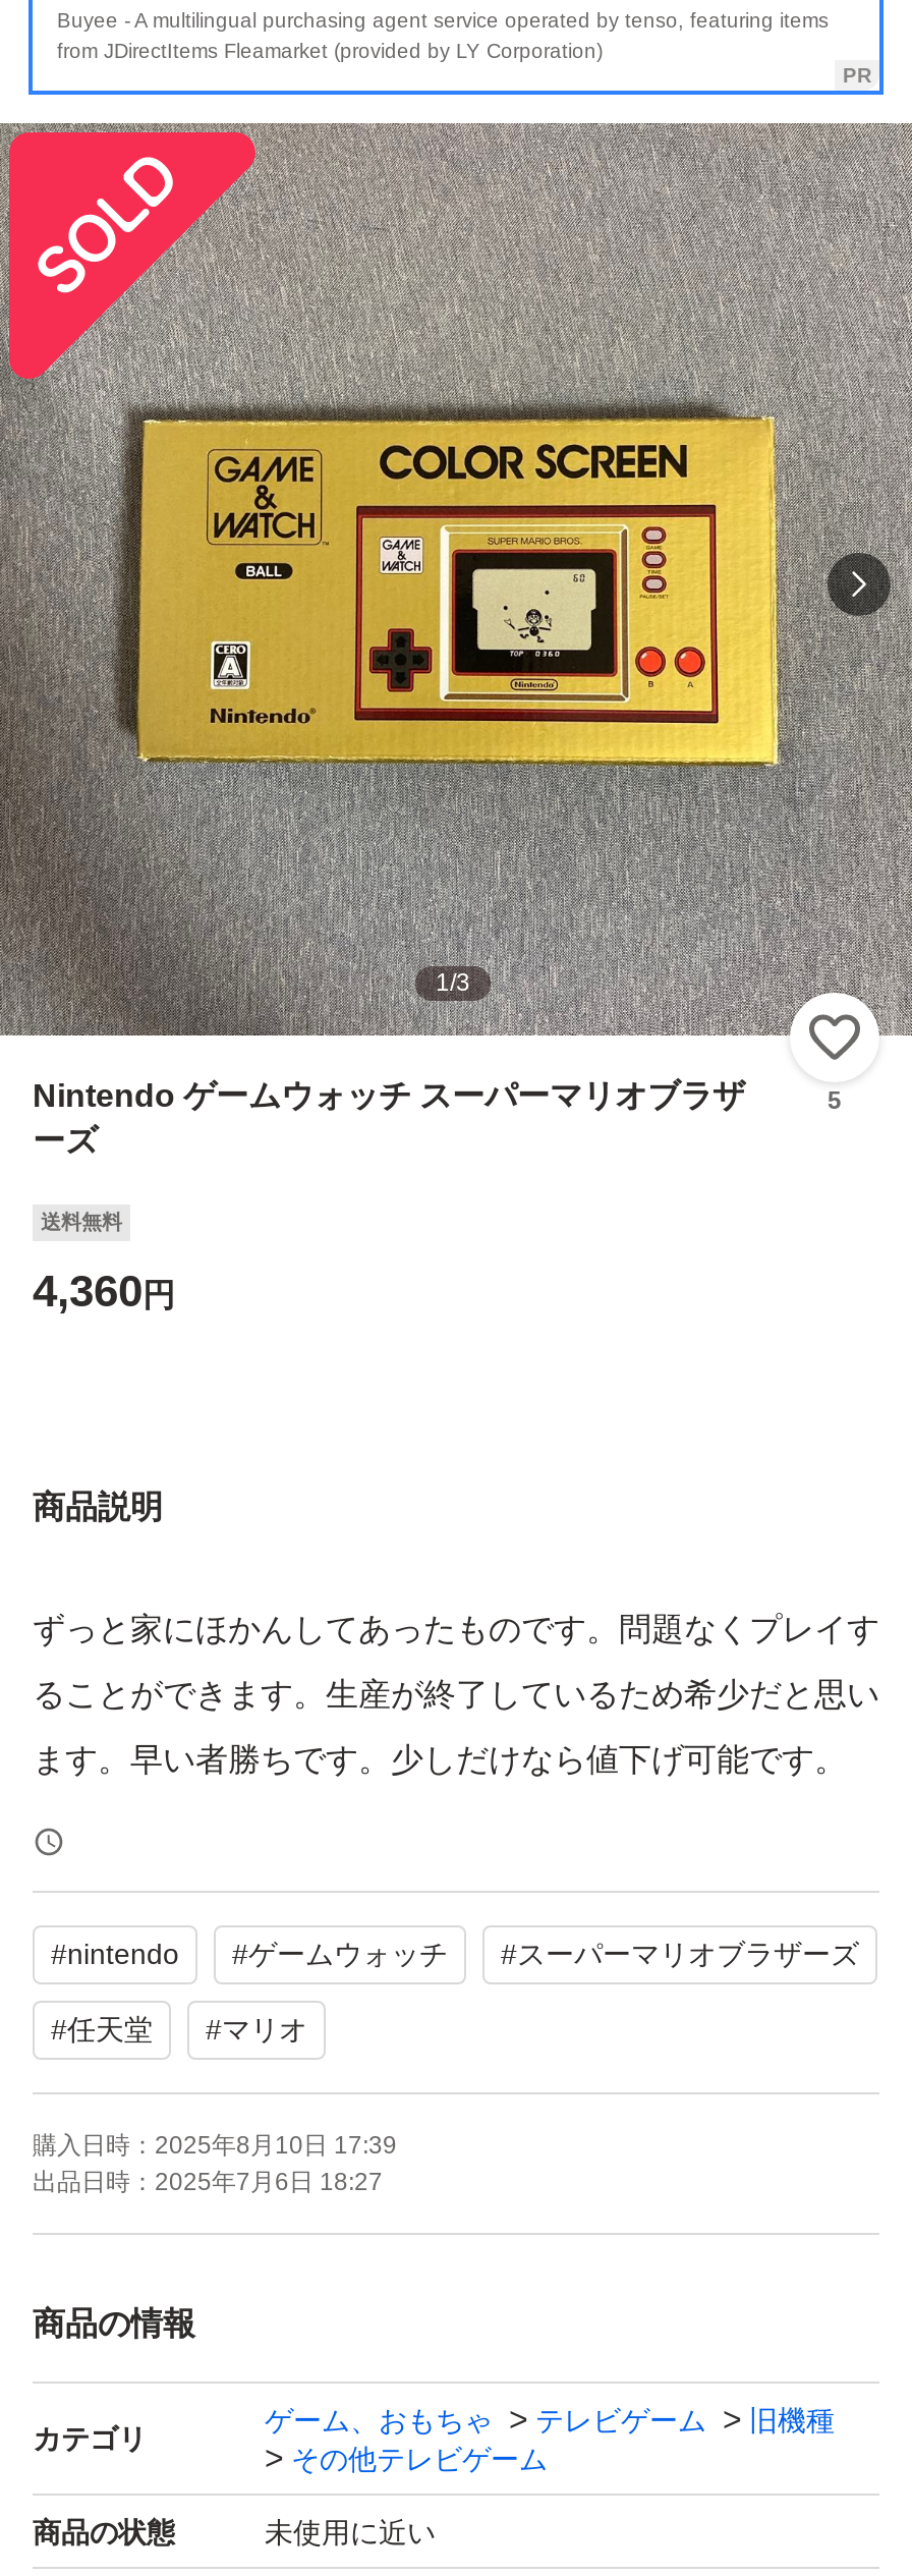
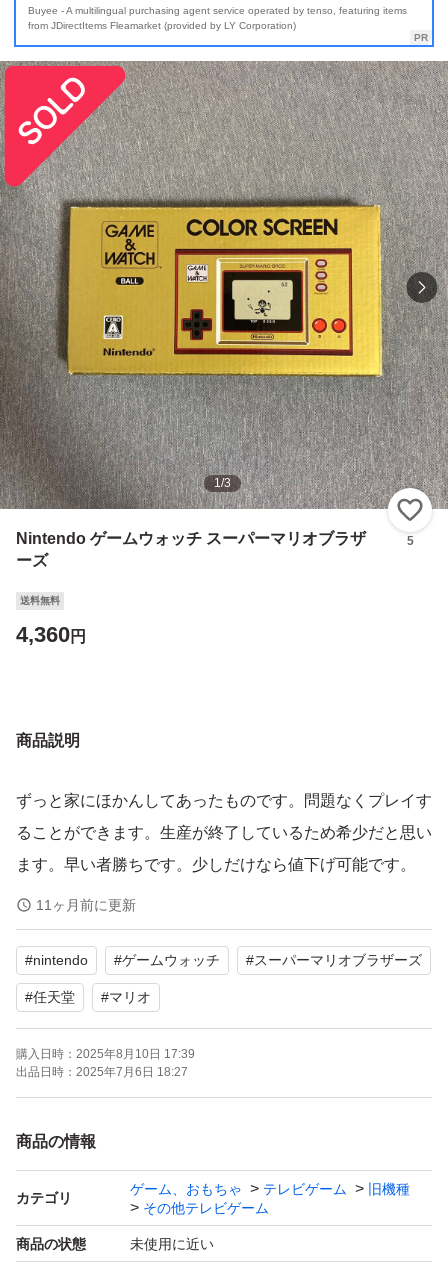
none -> [36,897,136,913] 11ヶ月前に更新

